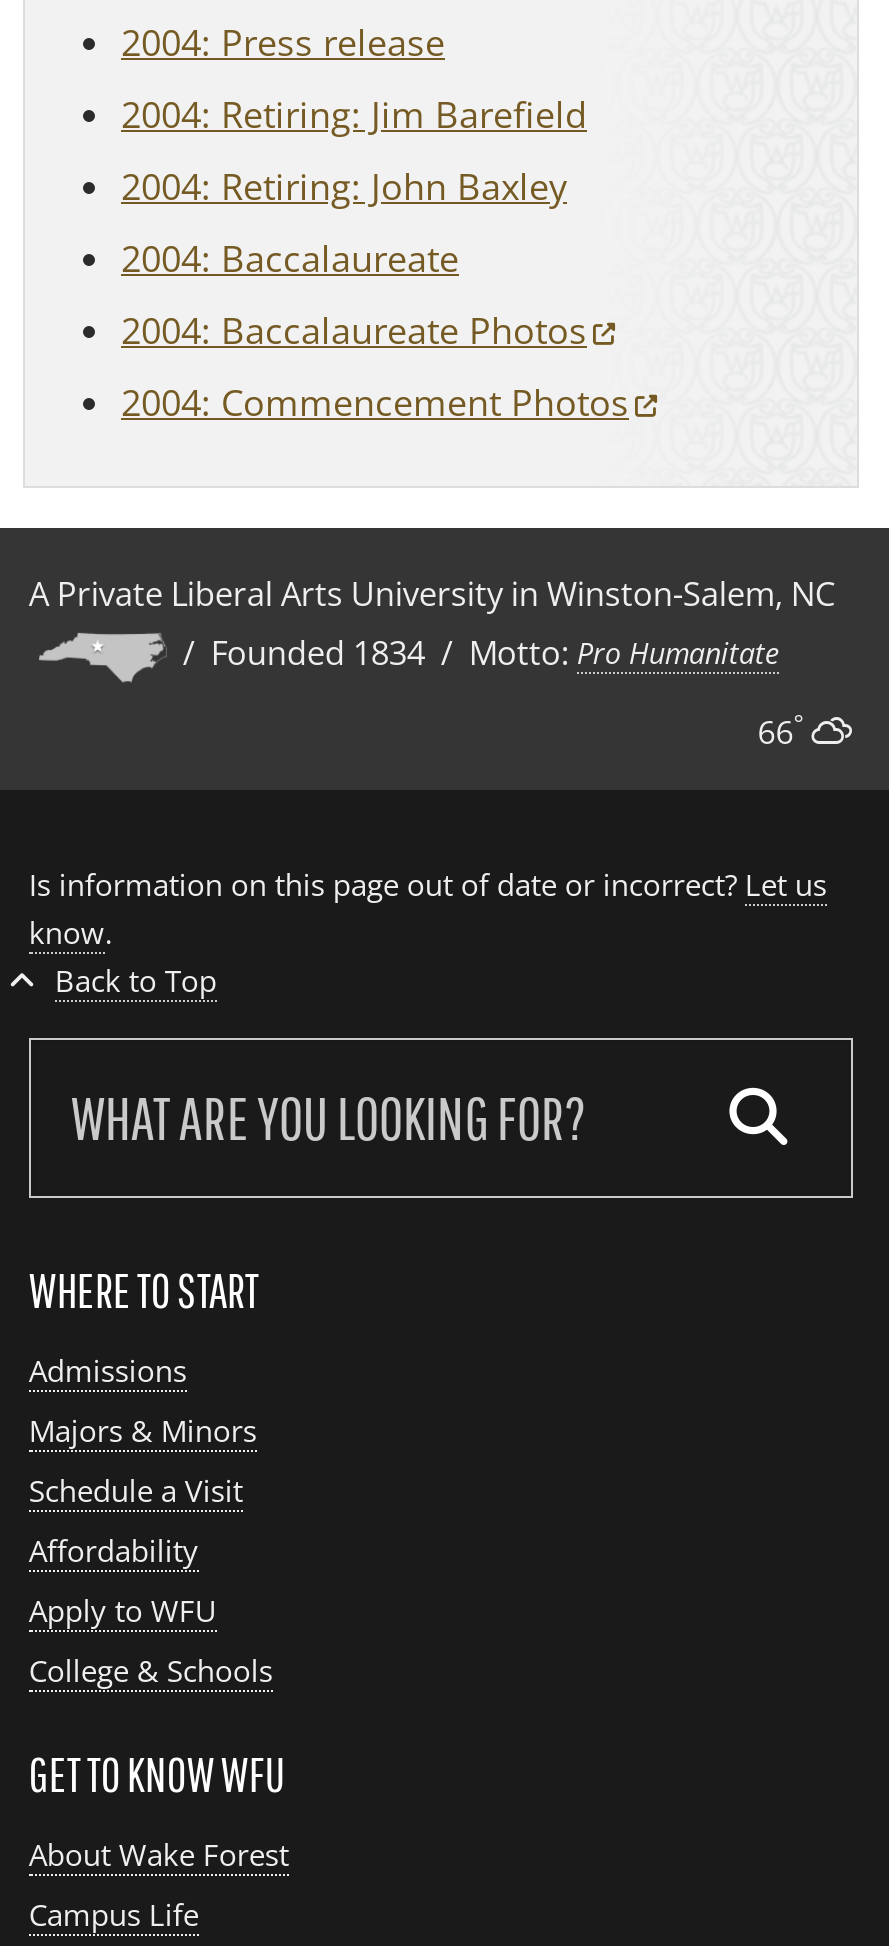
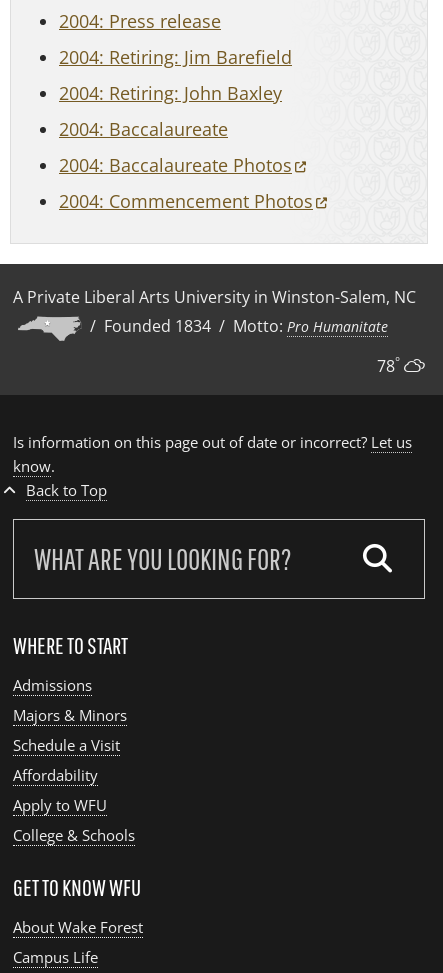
[757,705,803,753] 66° -> [377,353,400,377] 78°

